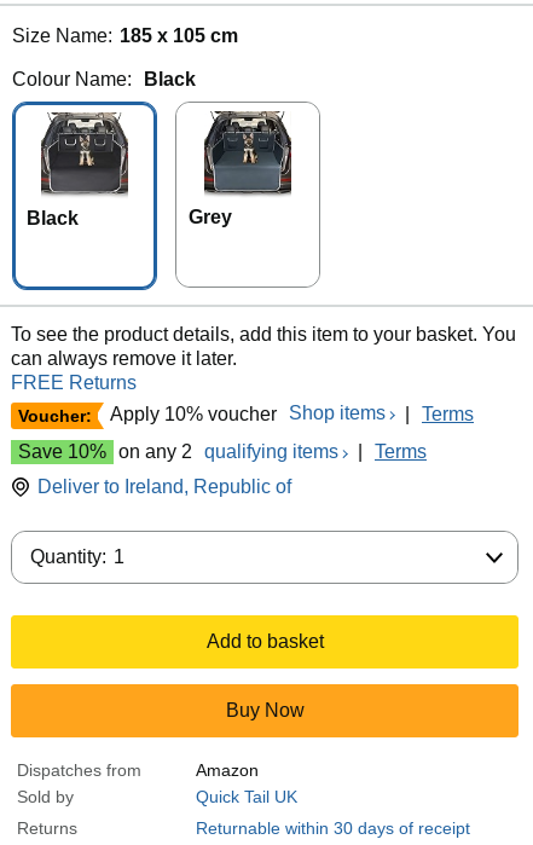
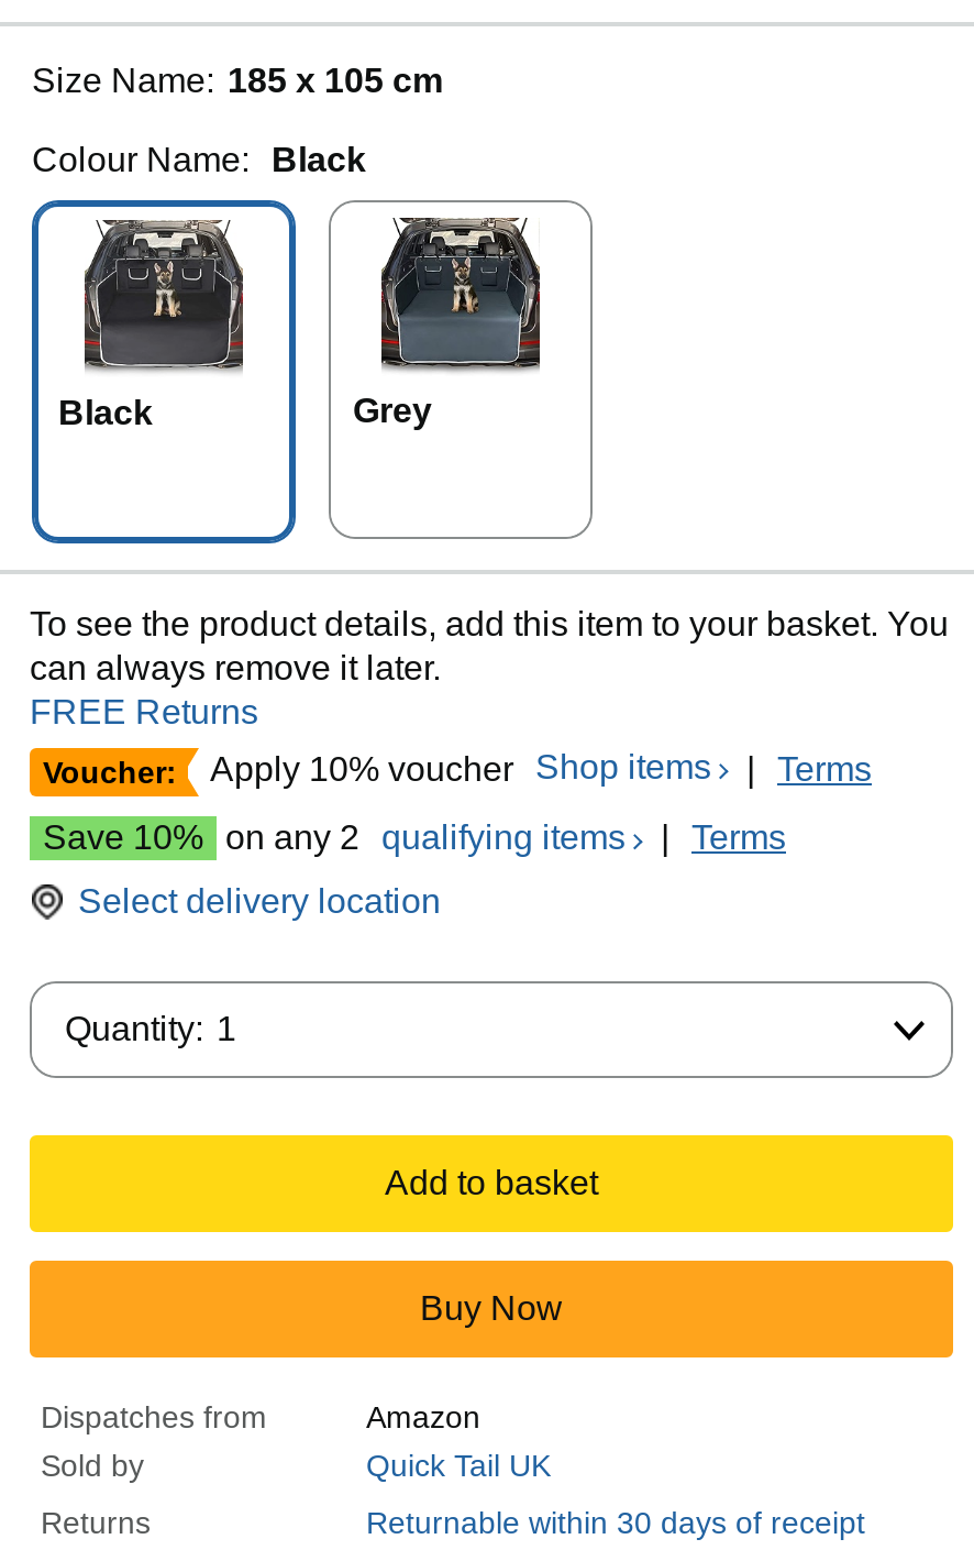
[37,477,291,497] Deliver to Ireland, Republic of -> [78,883,441,920] Select delivery location

